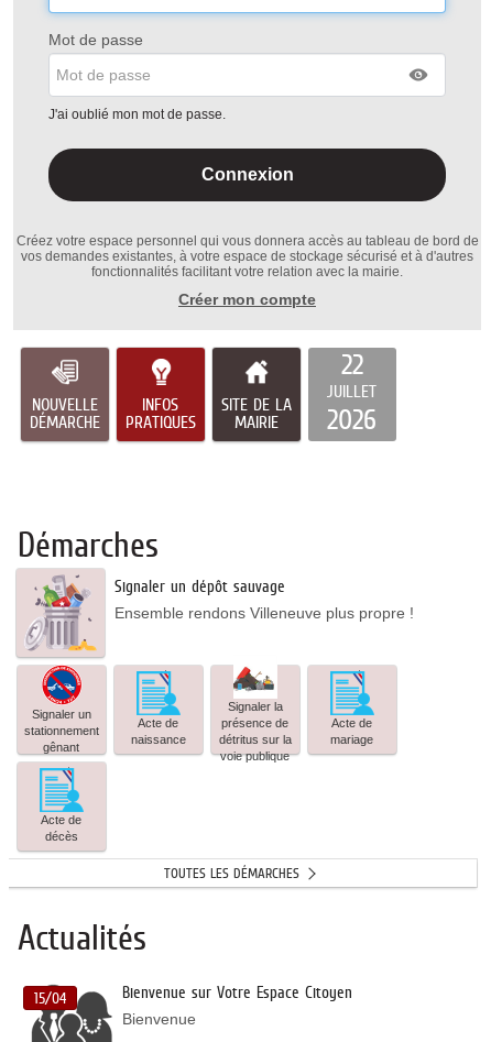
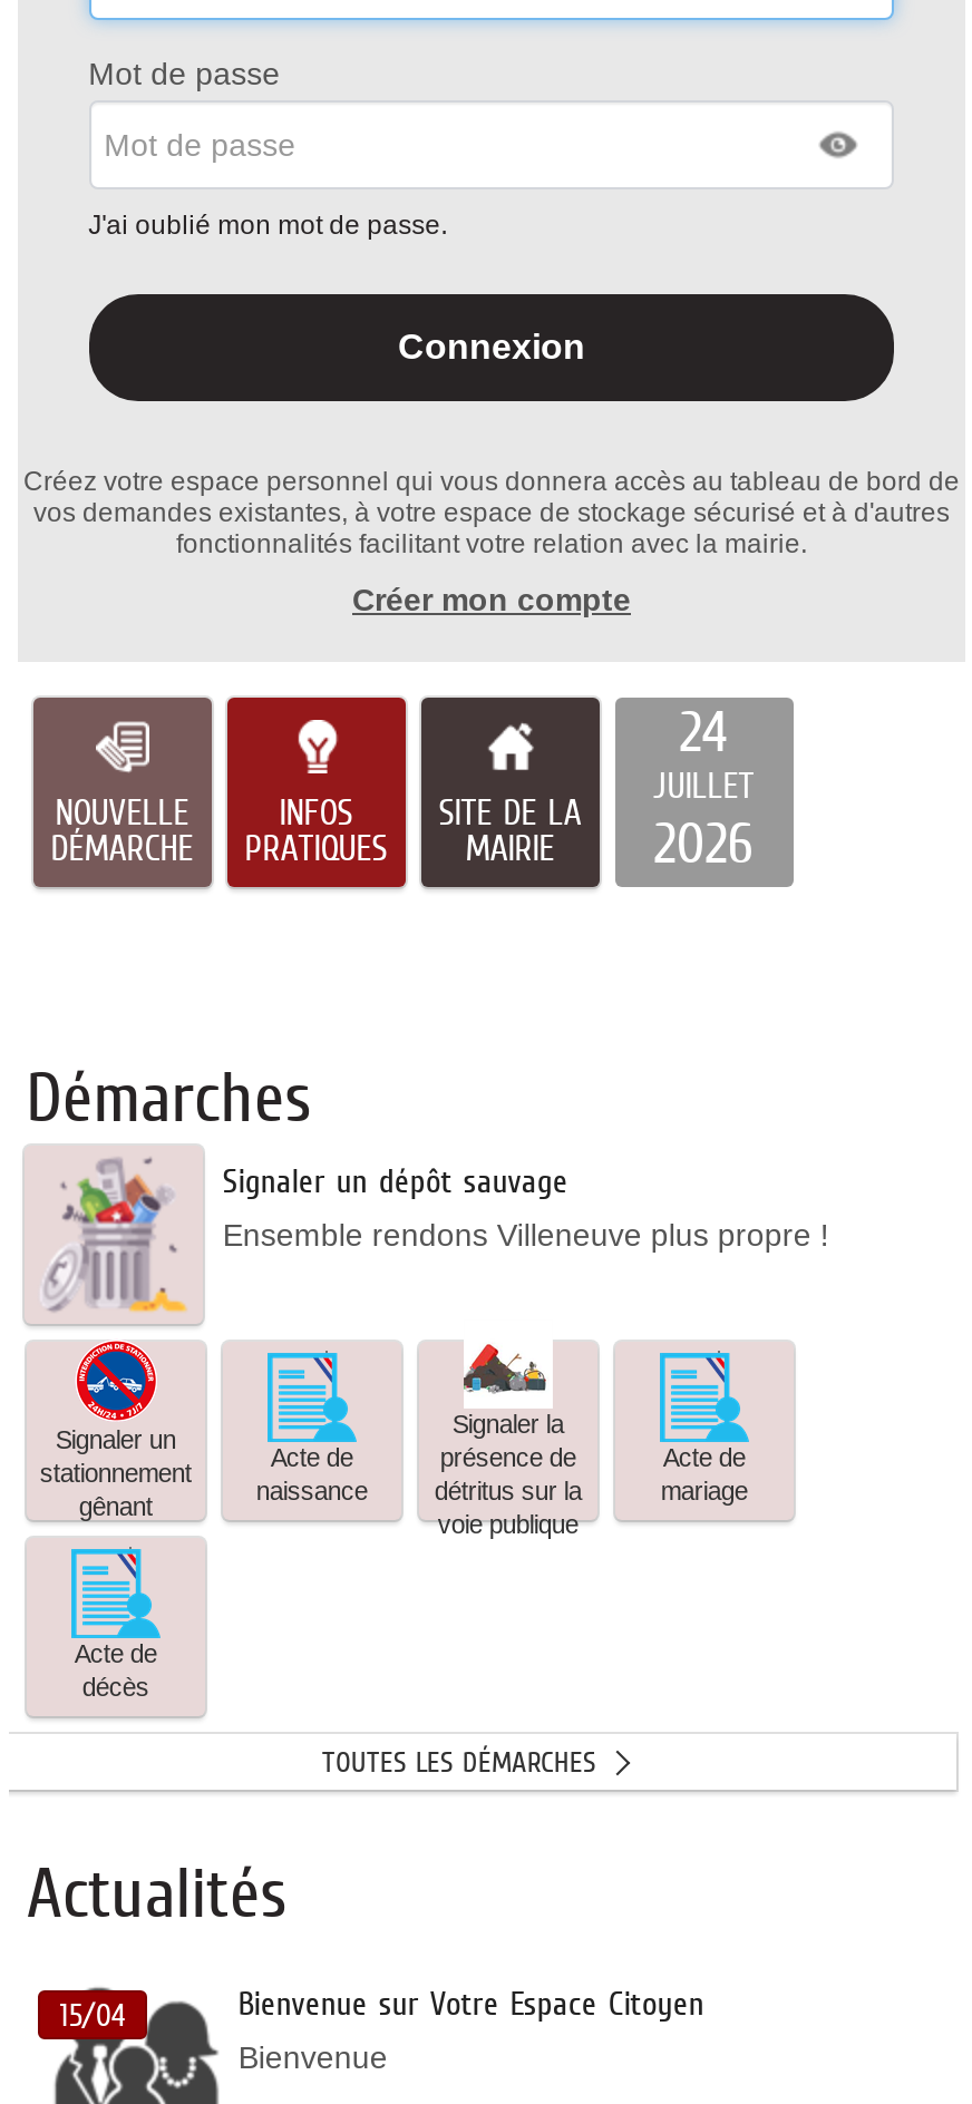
[341,348,363,381] 22 -> [679,697,728,764] 24

